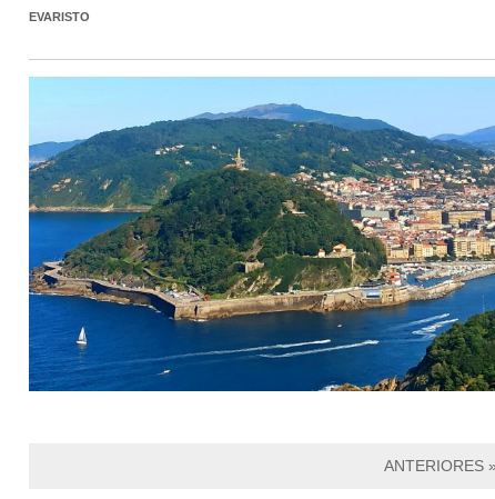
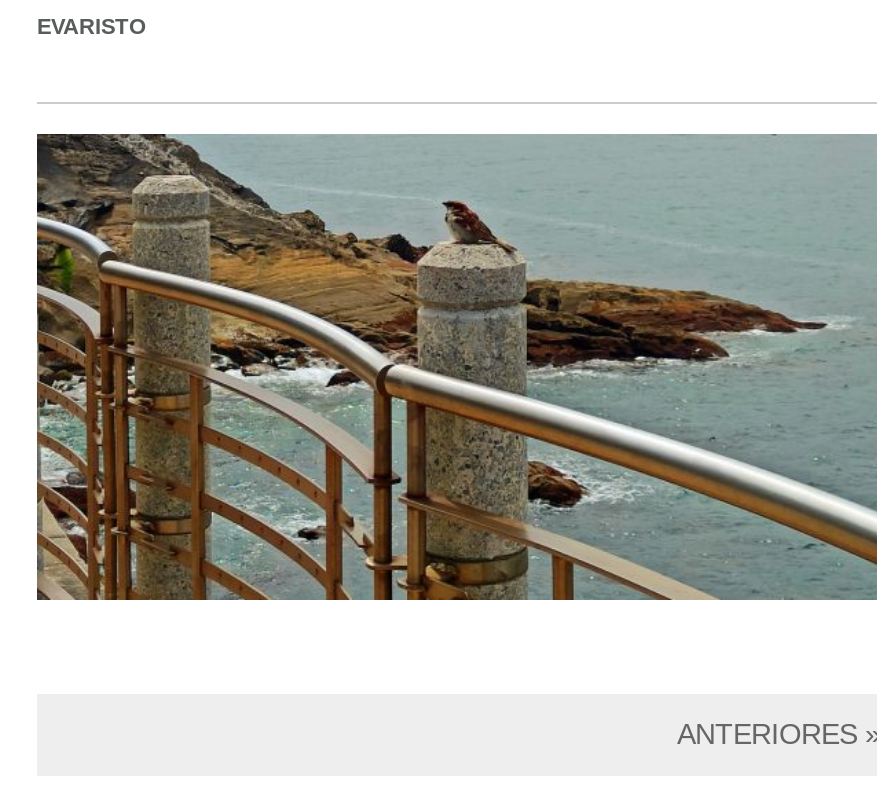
[28,77,492,392] [image] -> [35,132,871,604] [image]

